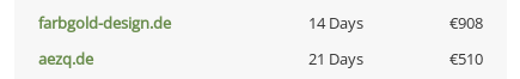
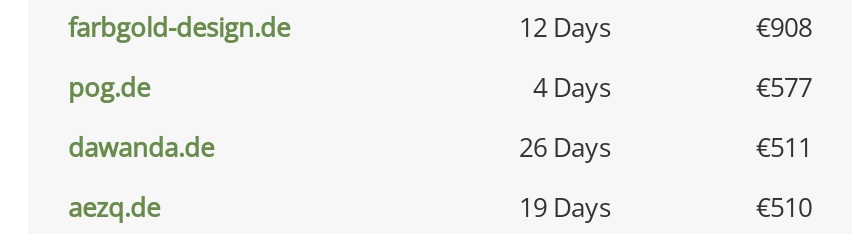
[308,12,363,34] 14 Days -> [519,9,611,45] 12 Days
none -> [68,69,812,165] pog.de | 4 Days | €577 | dawanda.de | 26 Days | €511
[308,48,363,69] 21 Days -> [519,189,611,225] 19 Days

